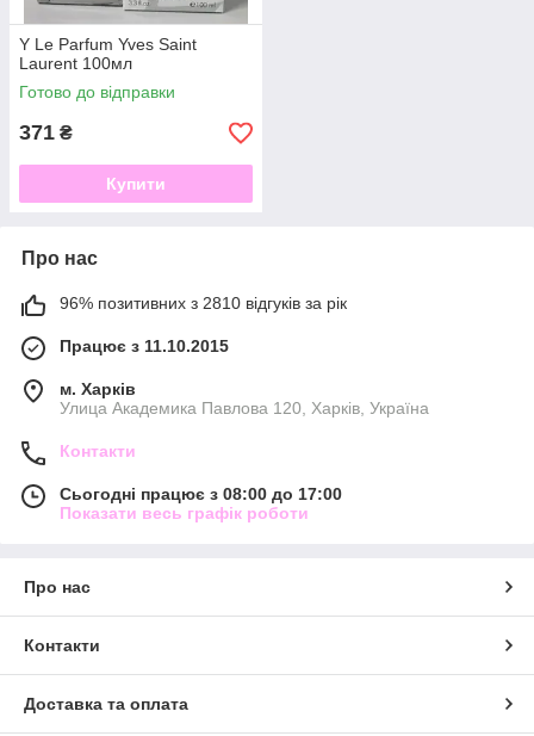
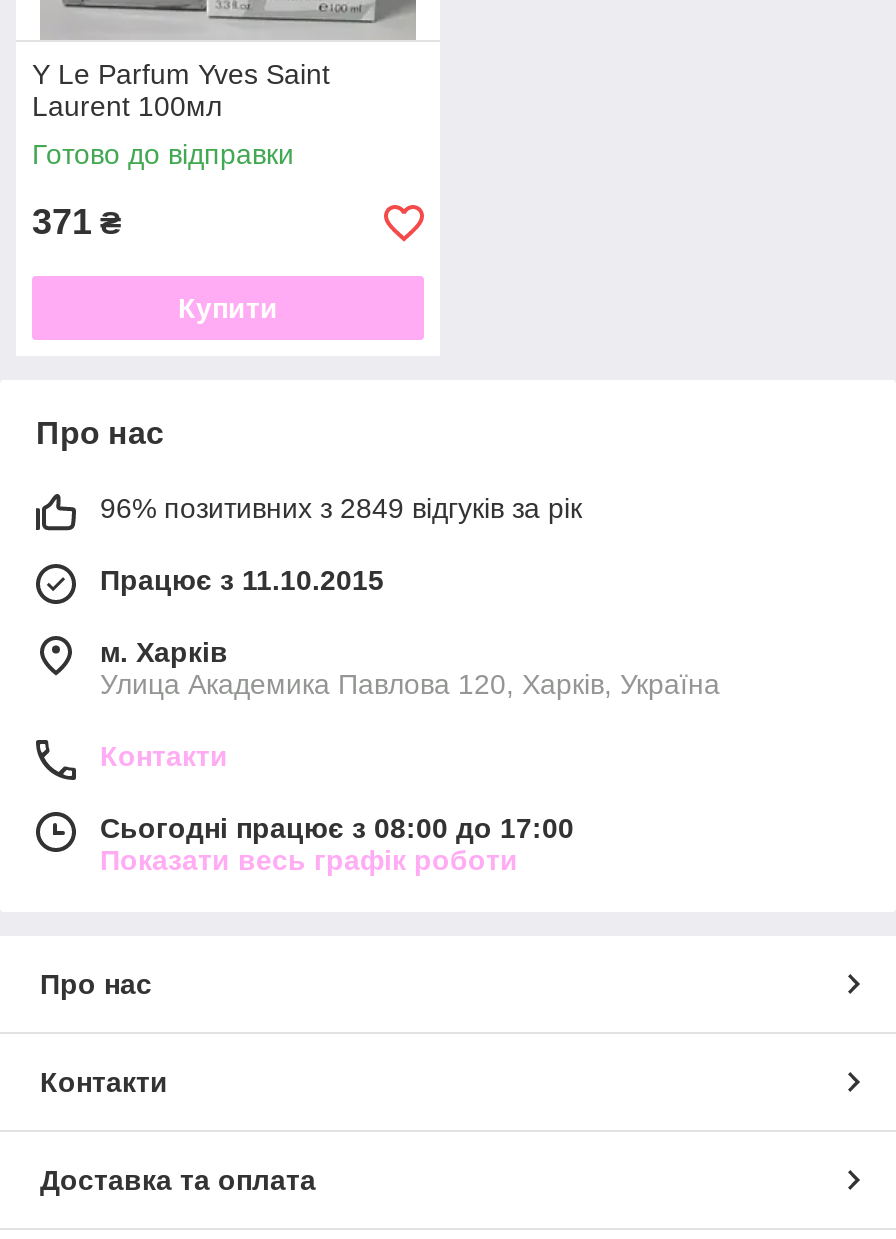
[60,294,347,313] 96% позитивних з 2810 відгуків за рік -> [100,493,582,525] 96% позитивних з 2849 відгуків за рік

